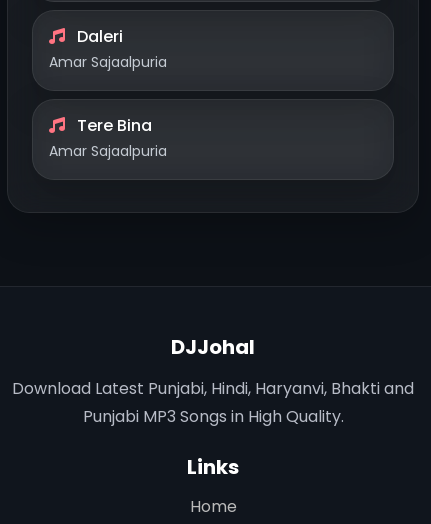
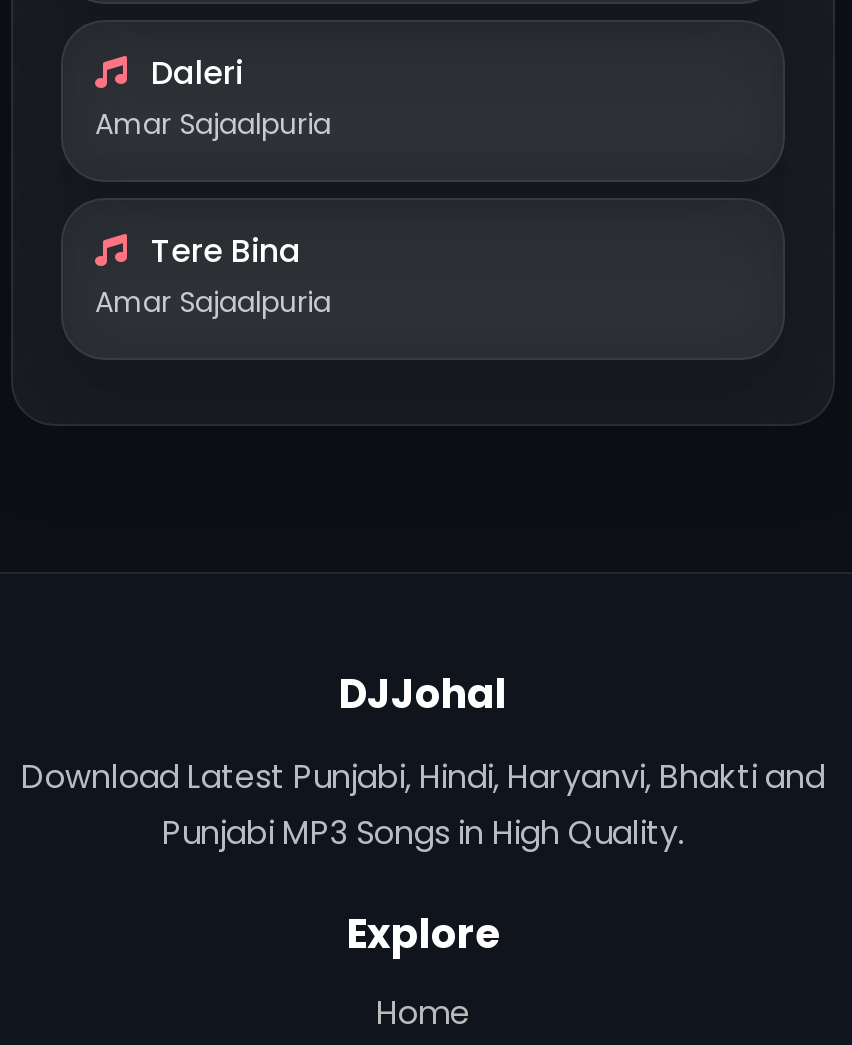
[187,453,239,481] Links -> [347,906,499,962] Explore

